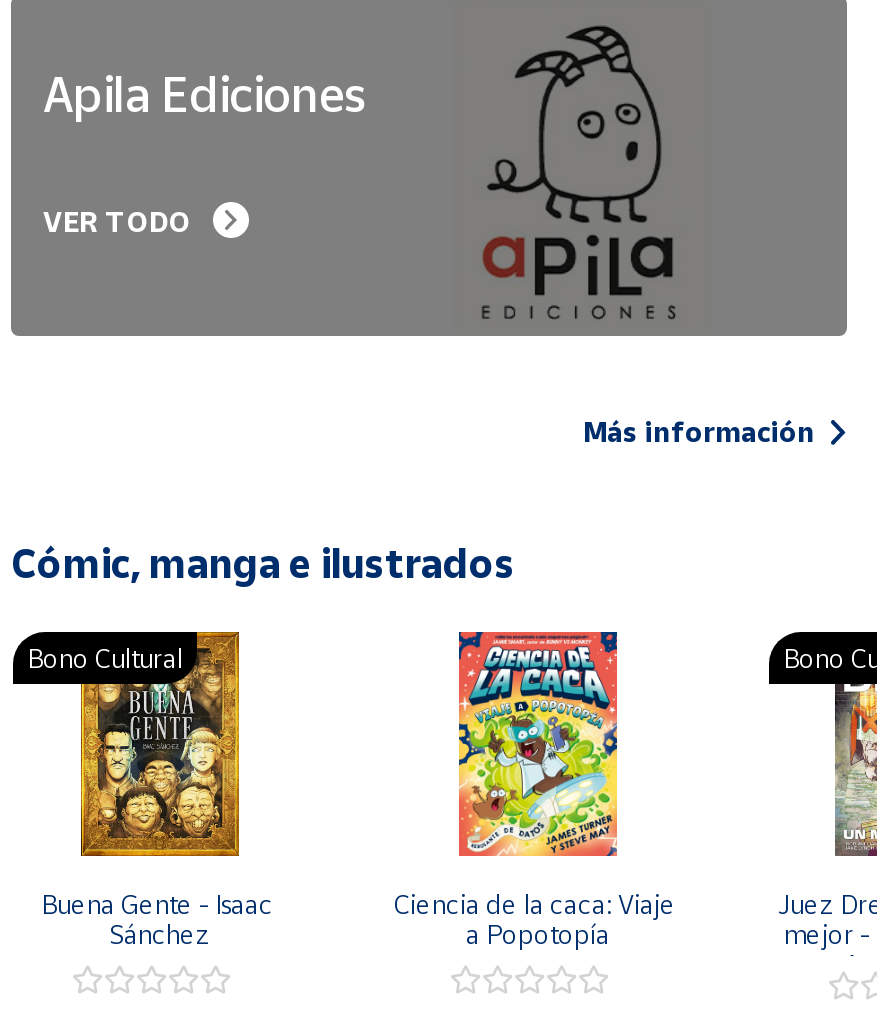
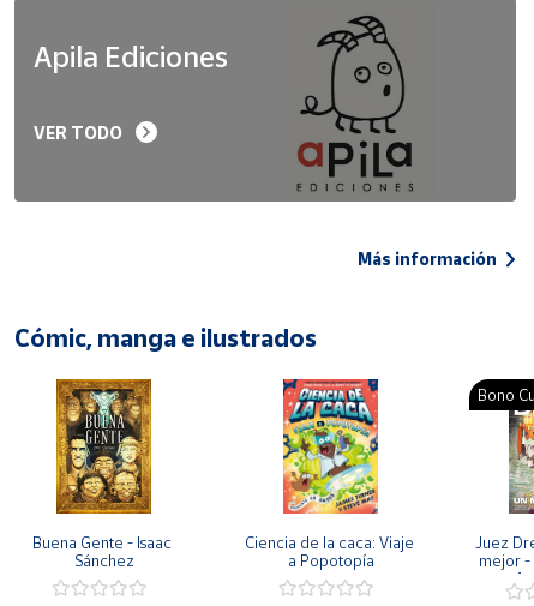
[27,643,183,675] Bono Cultural -> none

